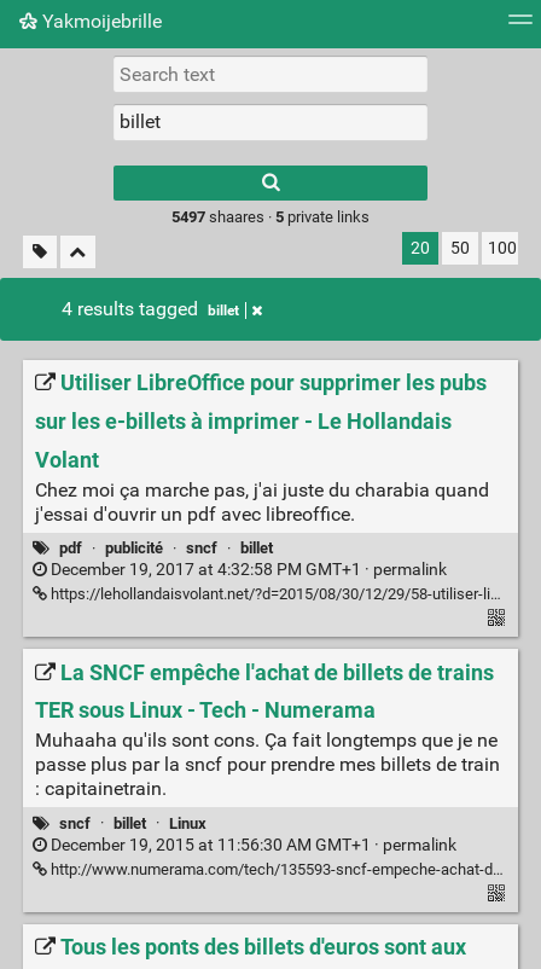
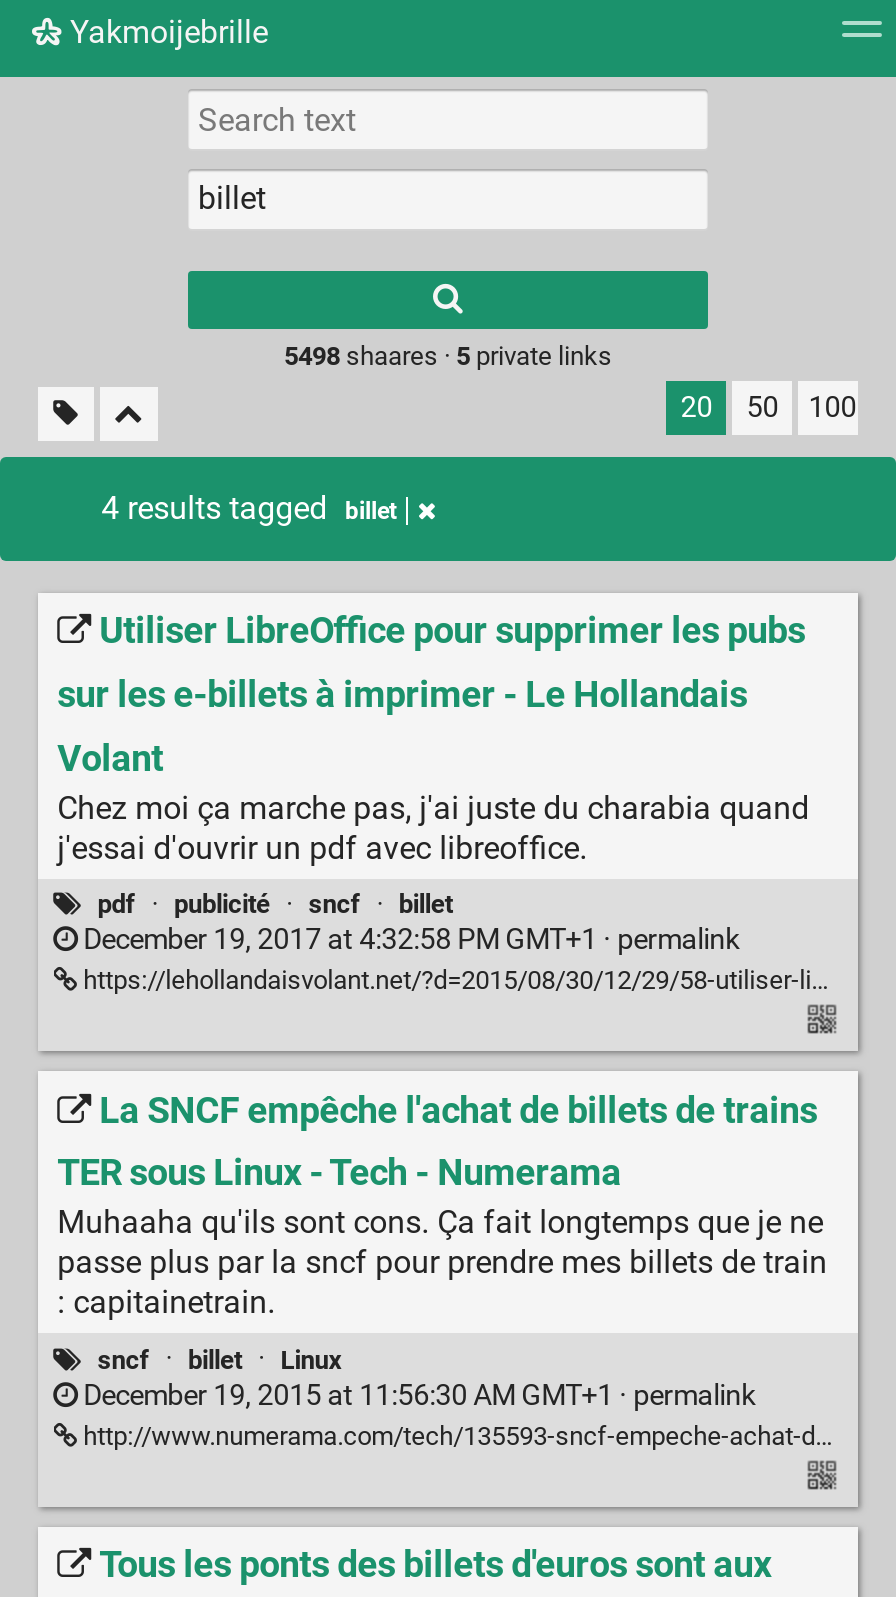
[171,208,370,226] 5497 shaares · 5 private links -> [284,341,612,371] 5498 shaares · 5 private links

